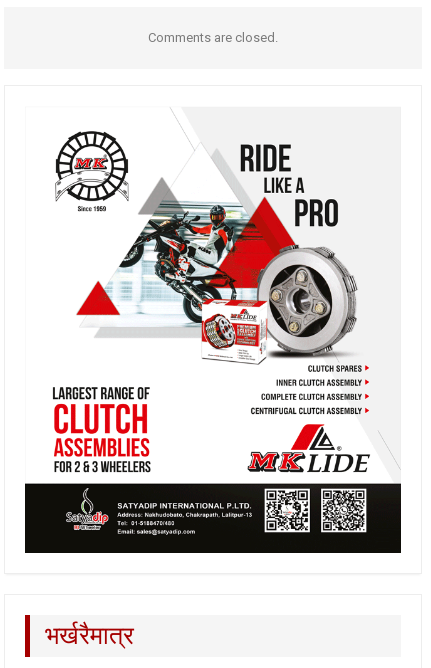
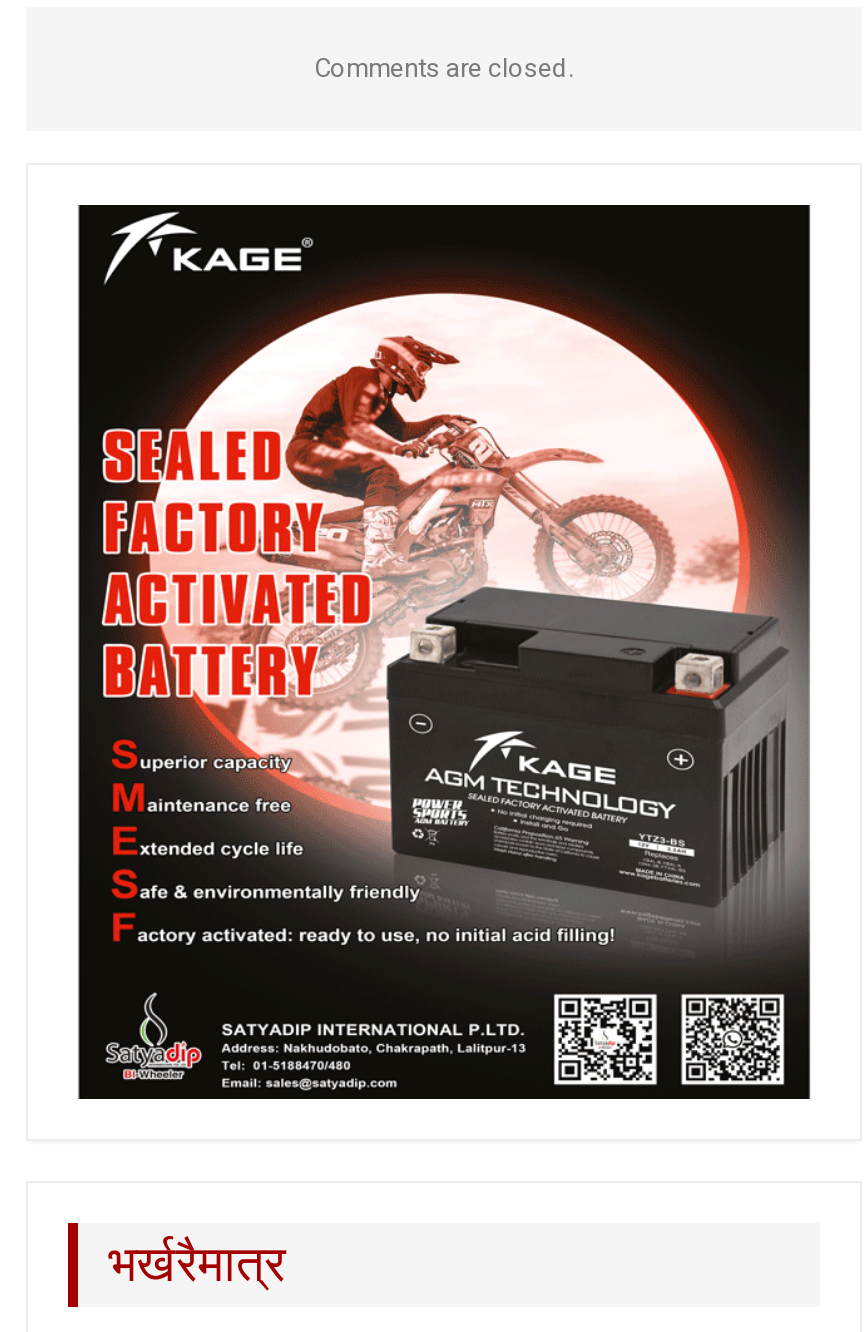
[24,106,402,554] [image] -> [68,203,820,1099] [image]

